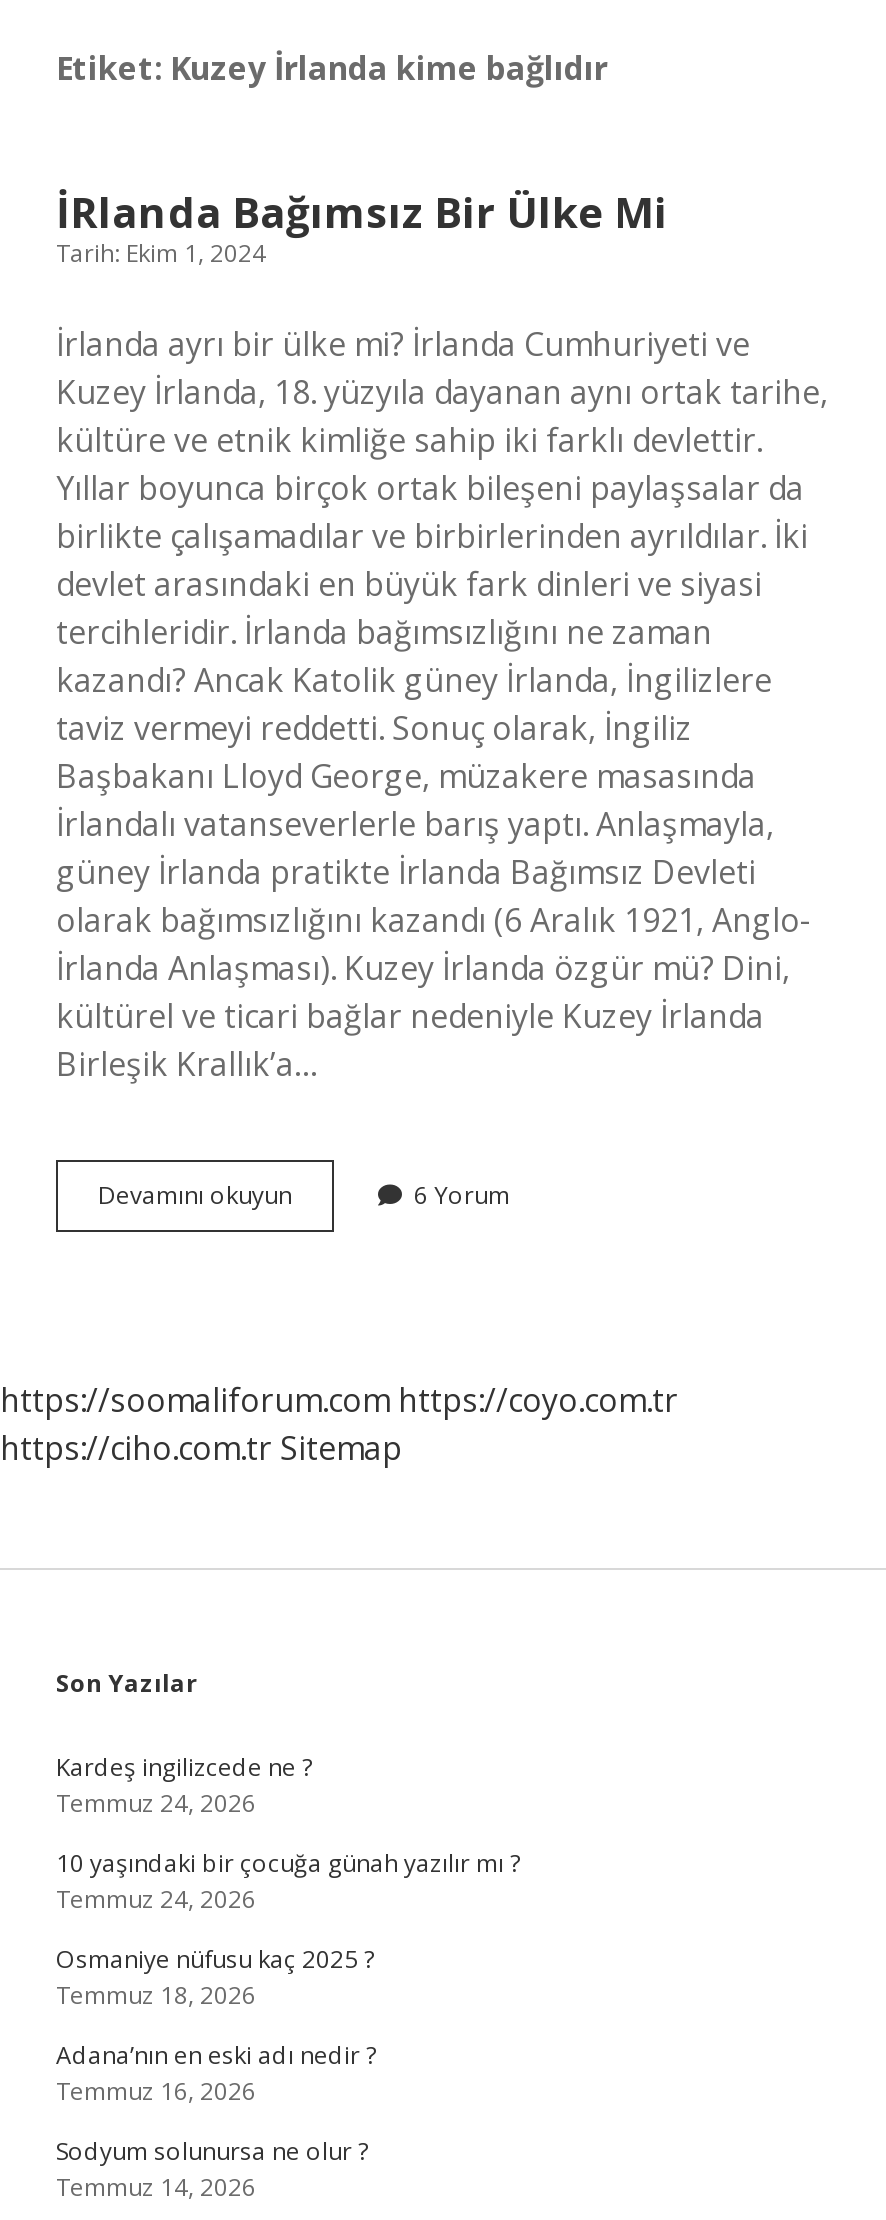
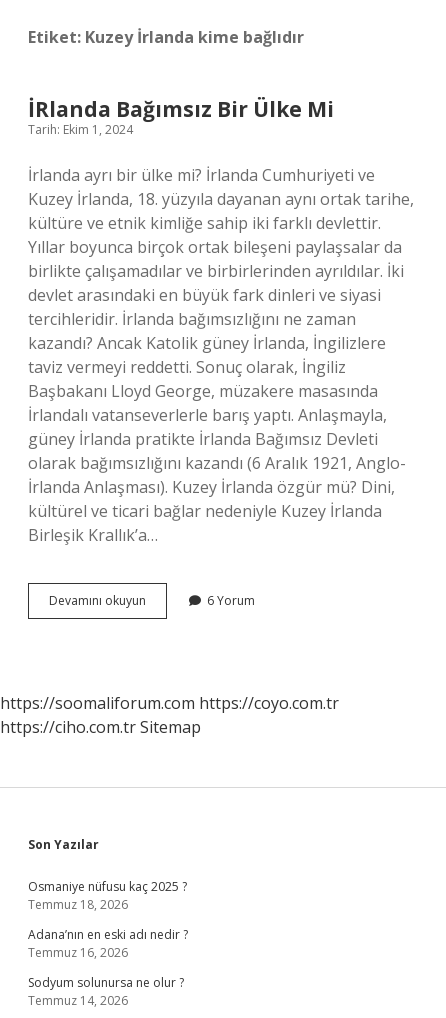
[56,1750,520,1916] Kardeş ingilizcede ne ? | Temmuz 24, 2026 | 10 yaşındaki bir çocuğa günah yazılır mı ? | Temmuz 24, 2026 -> none

